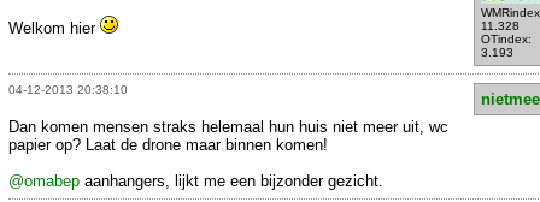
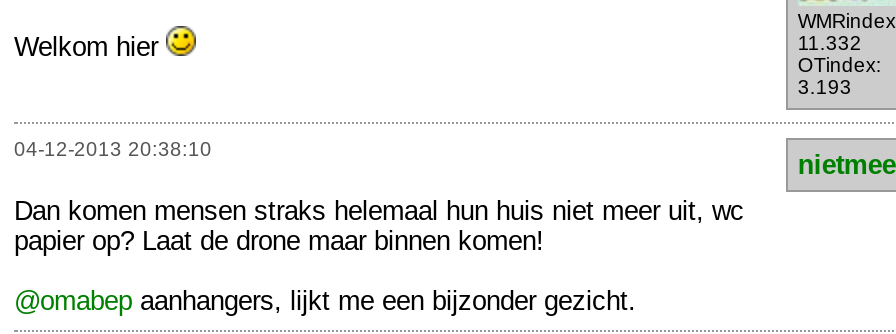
[481,19,519,32] 11.328 -> [798,32,862,54] 11.332

